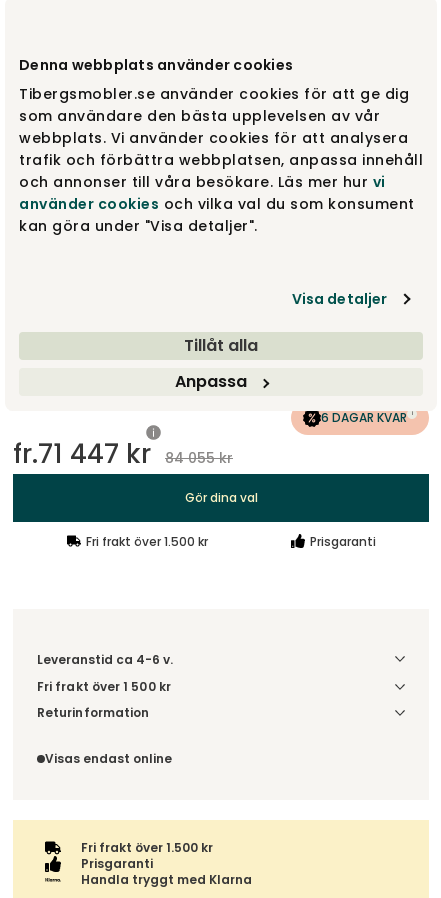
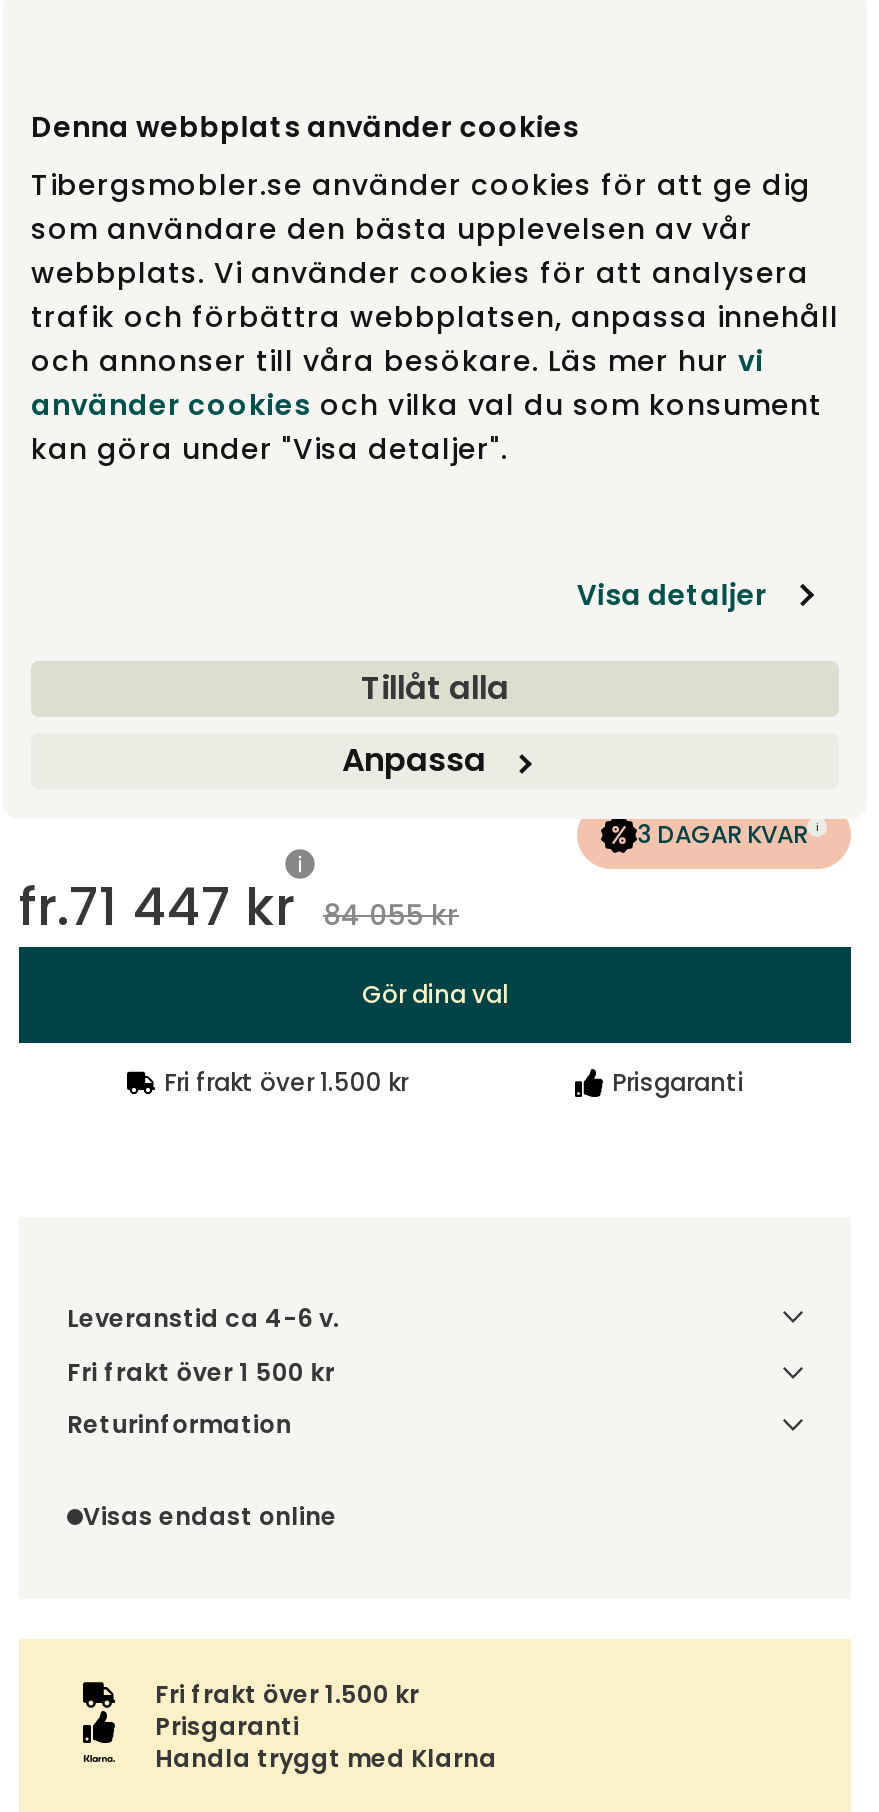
[321,409,407,426] 6 DAGAR KVAR -> [637,818,807,852] 3 DAGAR KVAR

